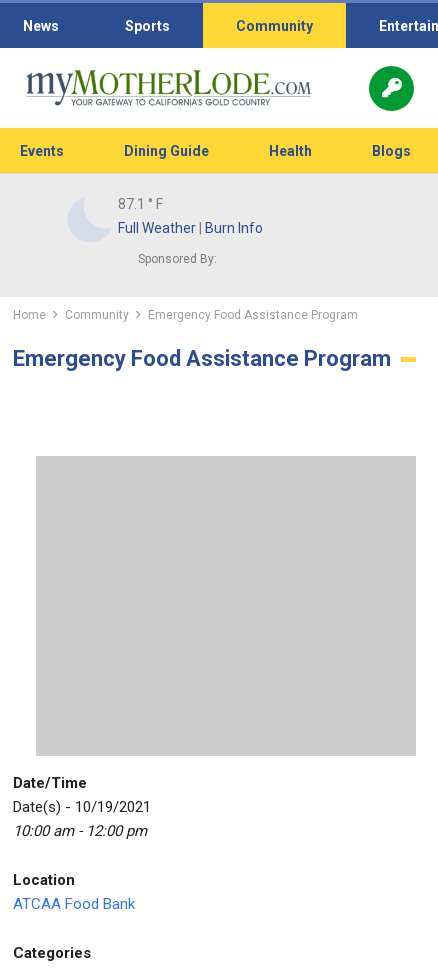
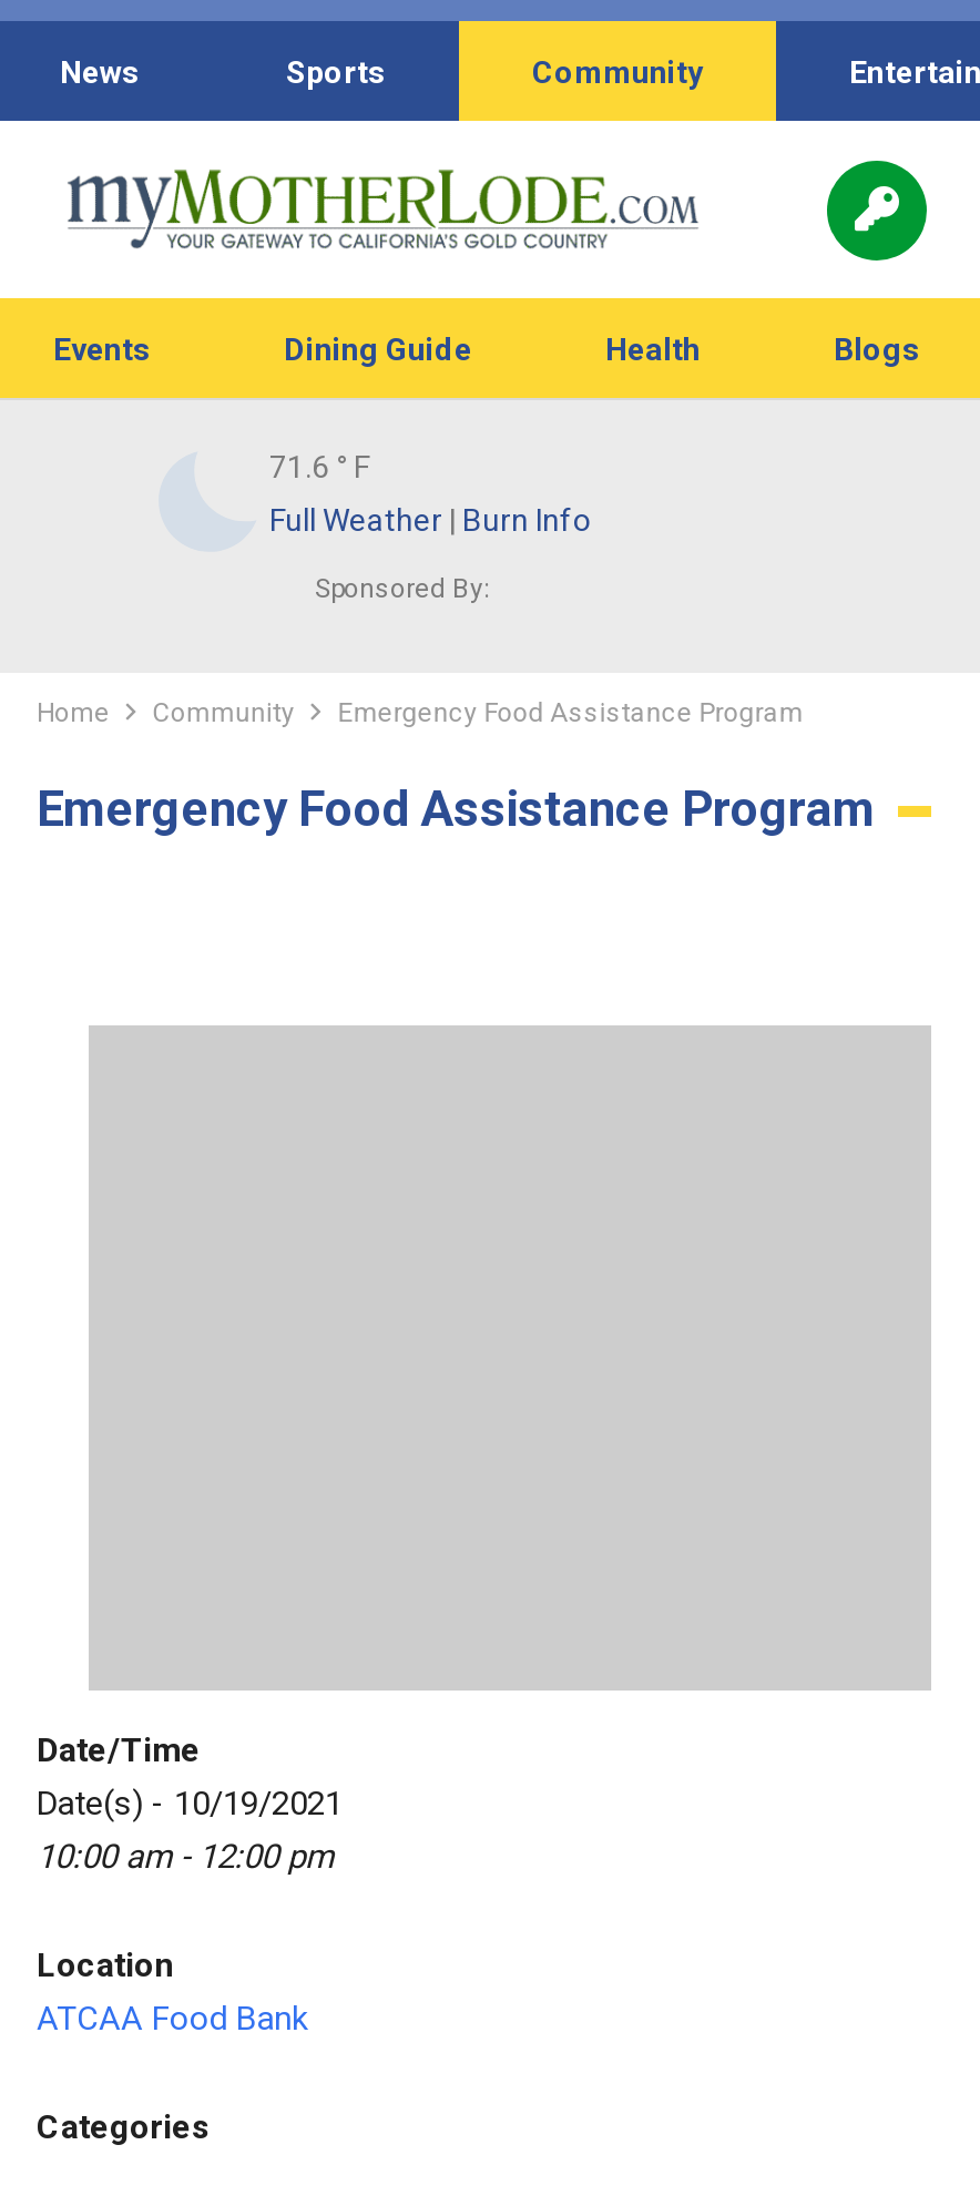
[117,196,162,212] 87.1 ° F -> [269,449,369,484] 71.6 ° F

